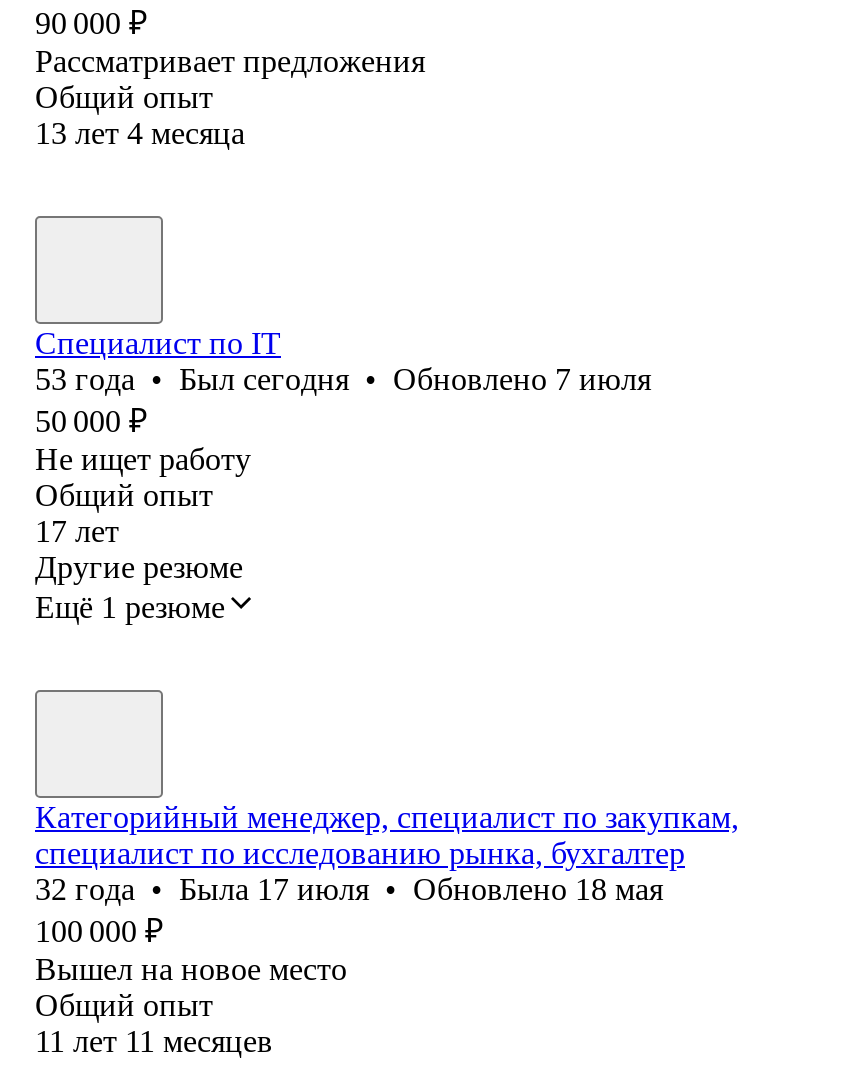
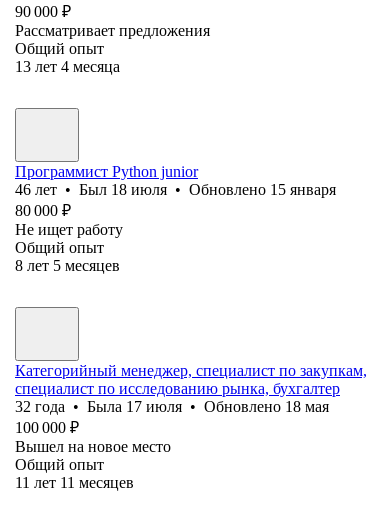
[35,326,651,438] Специалист по IT | 53 года • Был сегодня • Обновлено 7 июля | 50 000 ₽ -> [15,163,336,219] Программист Python junior | 46 лет • Был 18 июля • Обновлено 15 января | 80 000 ₽
[35,514,243,624] 17 лет | Другие резюме | Ещё 1 резюме -> [15,257,120,274] 8 лет 5 месяцев

